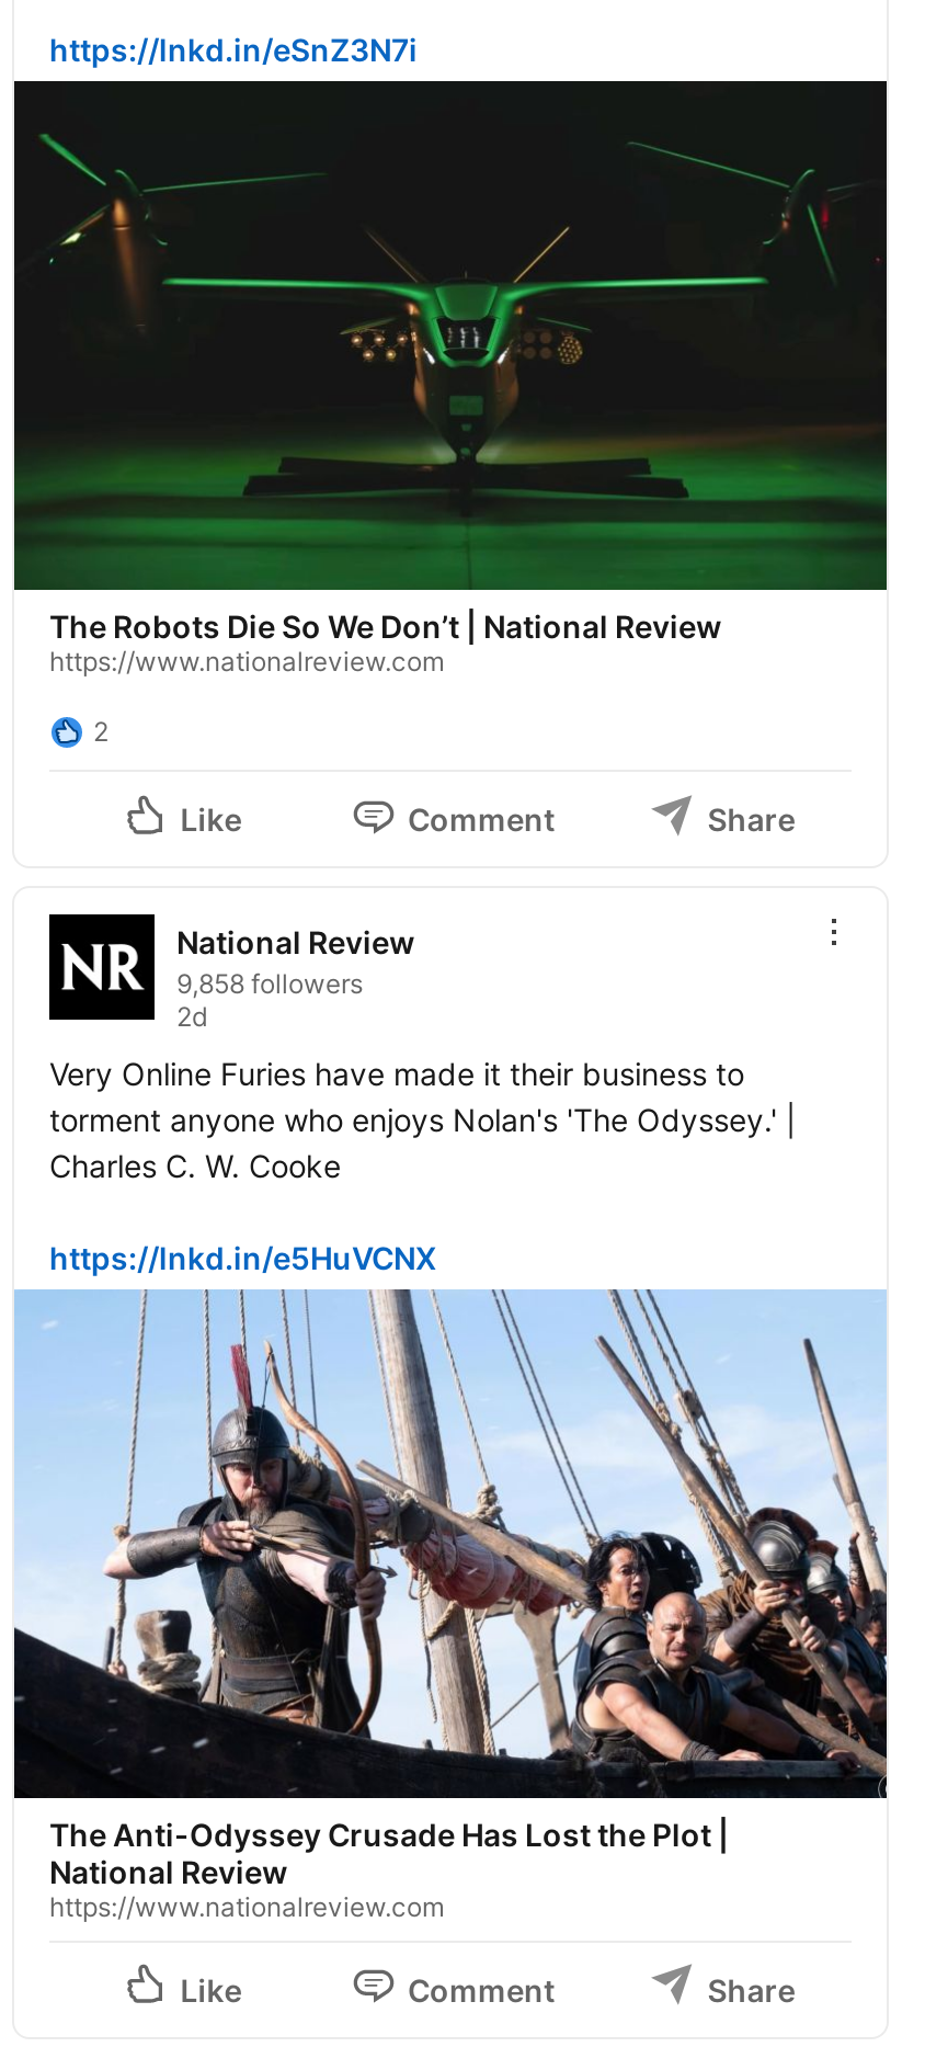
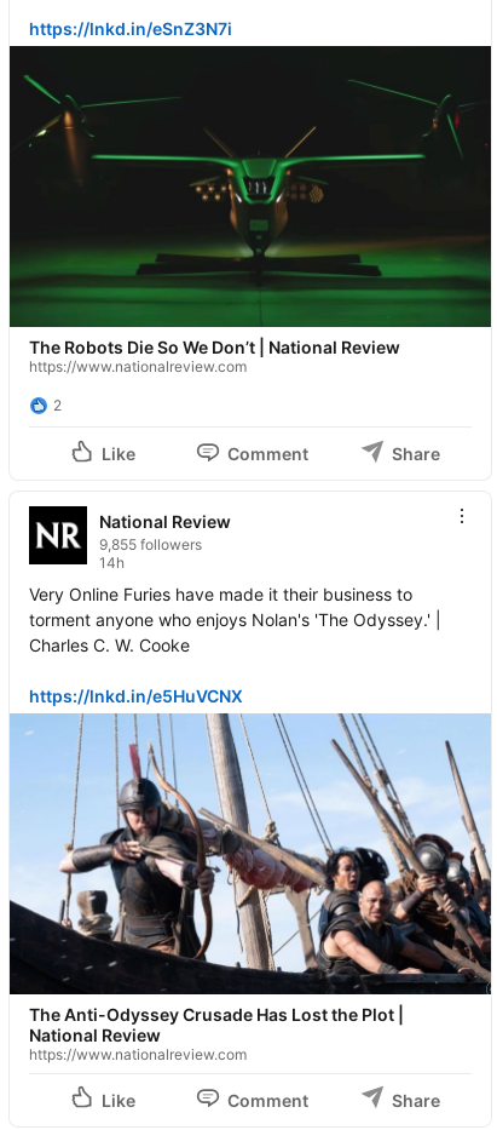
[176,967,363,1033] 9,858 followers | 2d -> [99,535,202,572] 9,855 followers | 14h

